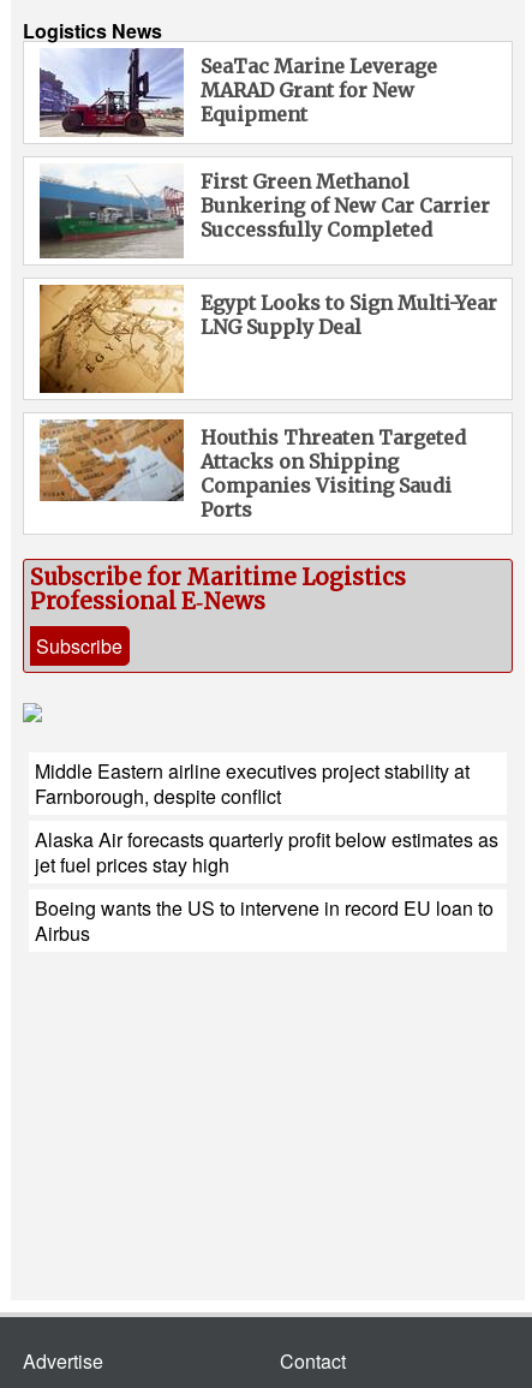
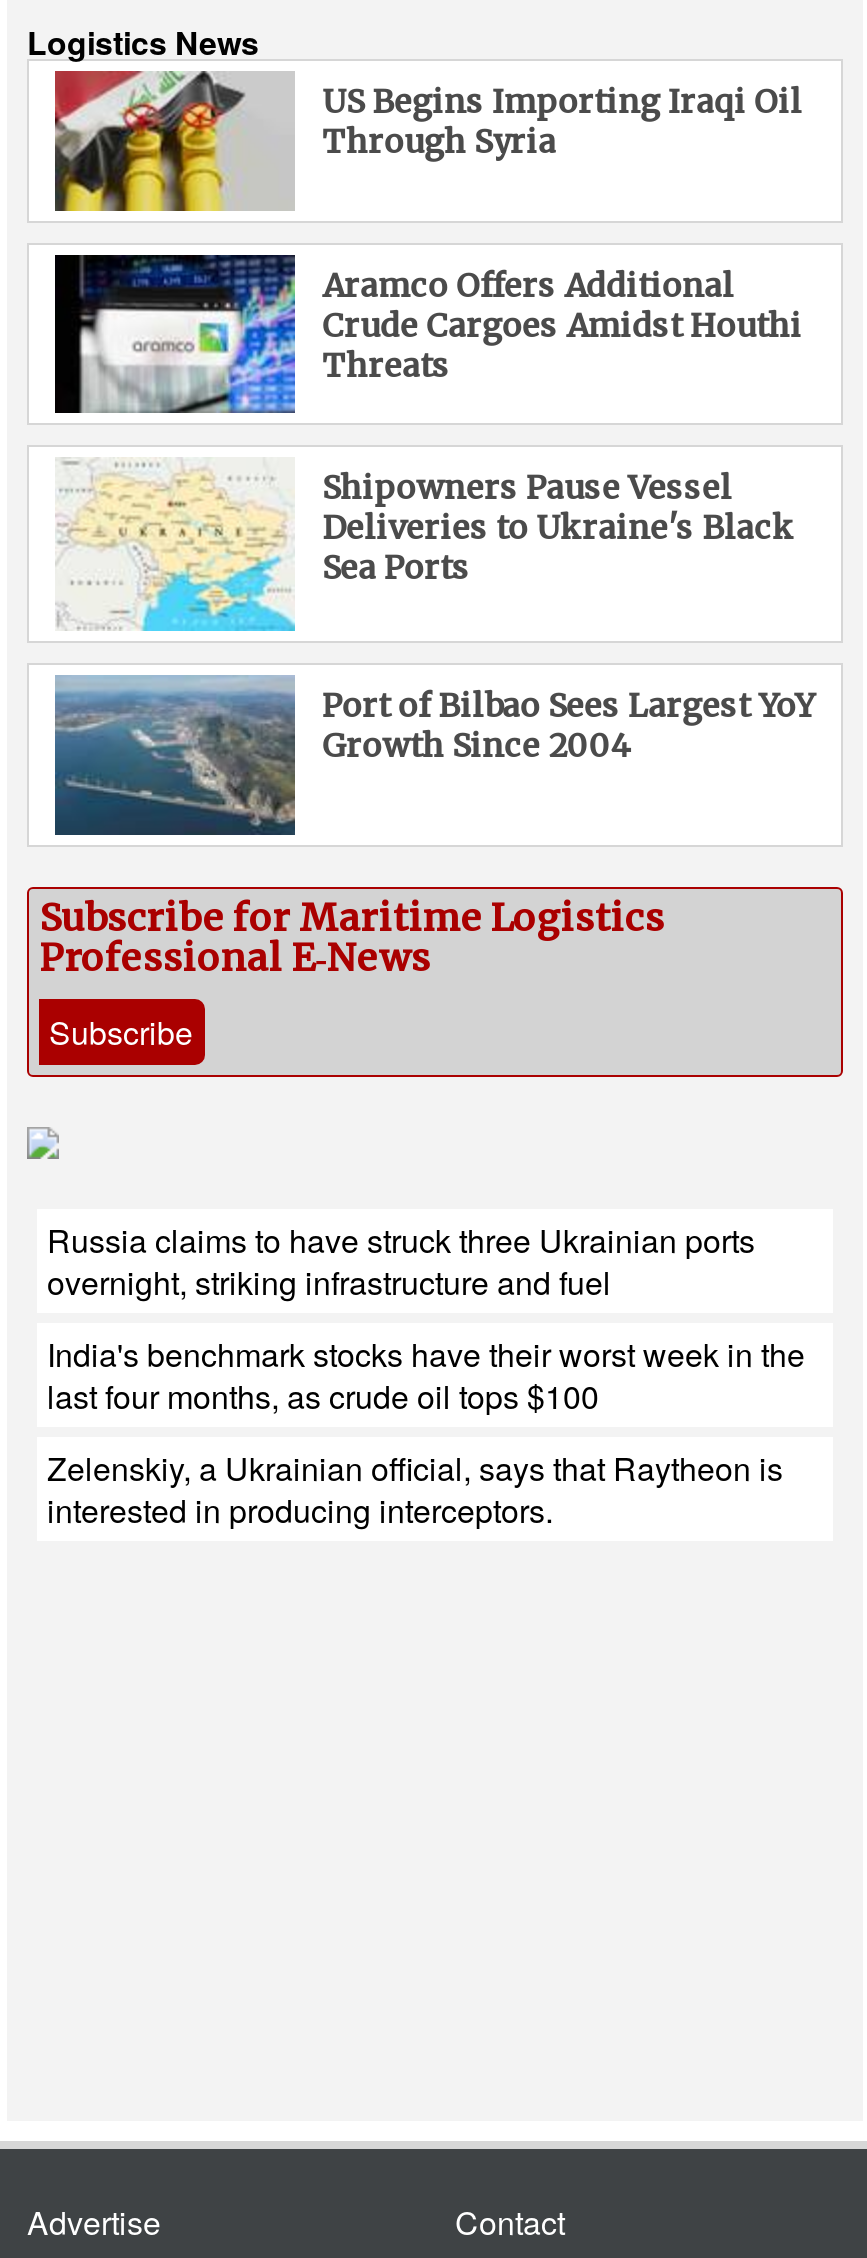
[40,48,437,137] [image] | SeaTac Marine Leverage | MARAD Grant for New | Equipment -> [53,69,802,213] [image] | US Begins Importing Iraqi Oil | Through Syria
[38,169,489,260] [image] | First Green Methanol | Bunkering of New Car Carrier | Successfully Completed -> [53,253,802,415] [image] | Aramco Offers Additional | Crude Cargoes Amidst Houthi | Threats
[38,284,497,394] [image] | Egypt Looks to Sign Multi-Year | LNG Supply Deal -> [55,459,794,633] [image] | Shipowners Pause Vessel | Deliveries to Ukraine's Black | Sea Ports
[38,418,465,522] [image] | Houthis Threaten Targeted | Attacks on Shipping | Companies Visiting Saudi | Ports -> [53,675,814,837] [image] | Port of Bilbao Sees Largest YoY | Growth Since 2004
[35,757,470,810] Middle Eastern airline executives project stability at | Farnborough, despite conflict -> [47,1217,755,1305] Russia claims to have struck three Ukrainian ports | overnight, striking infrastructure and fuel
[35,826,498,879] Alaska Air forecasts quarterly profit below estimates as | jet fuel prices stay high -> [47,1331,805,1419] India's benchmark stocks have their worst week in the | last four months, as crude oil tops $100
[35,894,494,947] Boeing wants the US to intervene in record EU loan to | Airbus -> [47,1445,783,1533] Zelenskiy, a Ukrainian official, says that Raytheon is | interested in producing interceptors.

